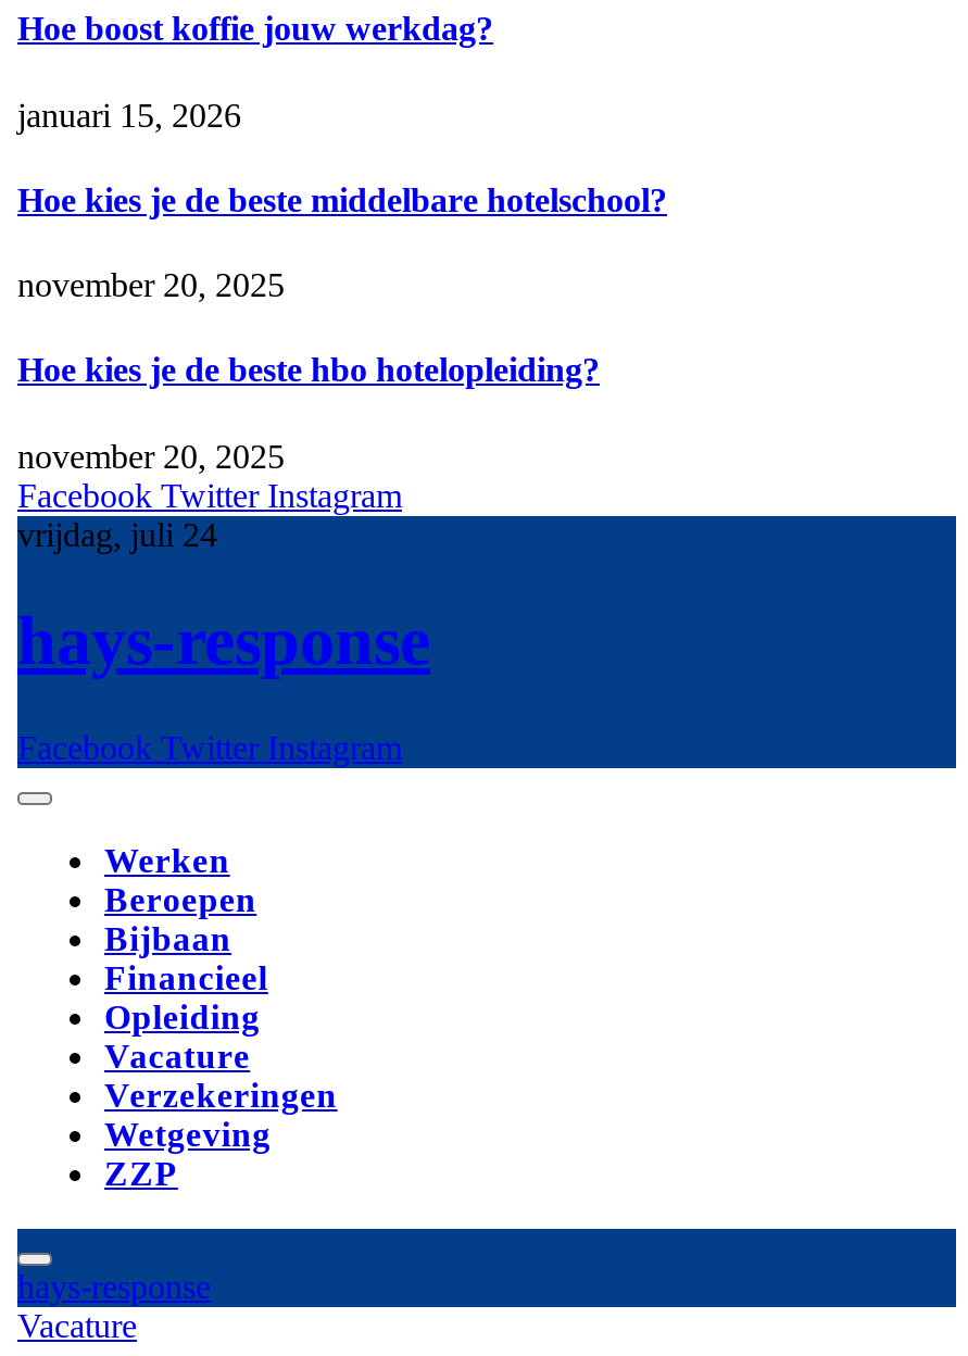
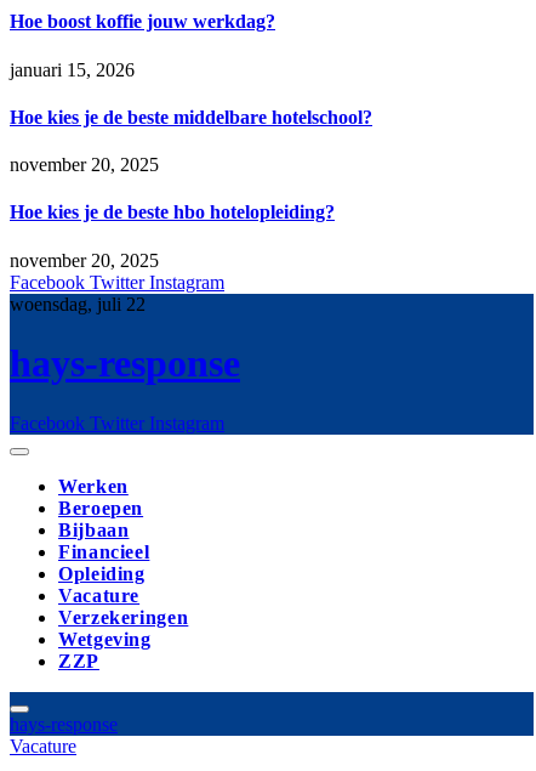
[17,515,217,552] vrijdag, juli 24 -> [10,293,146,314] woensdag, juli 22

